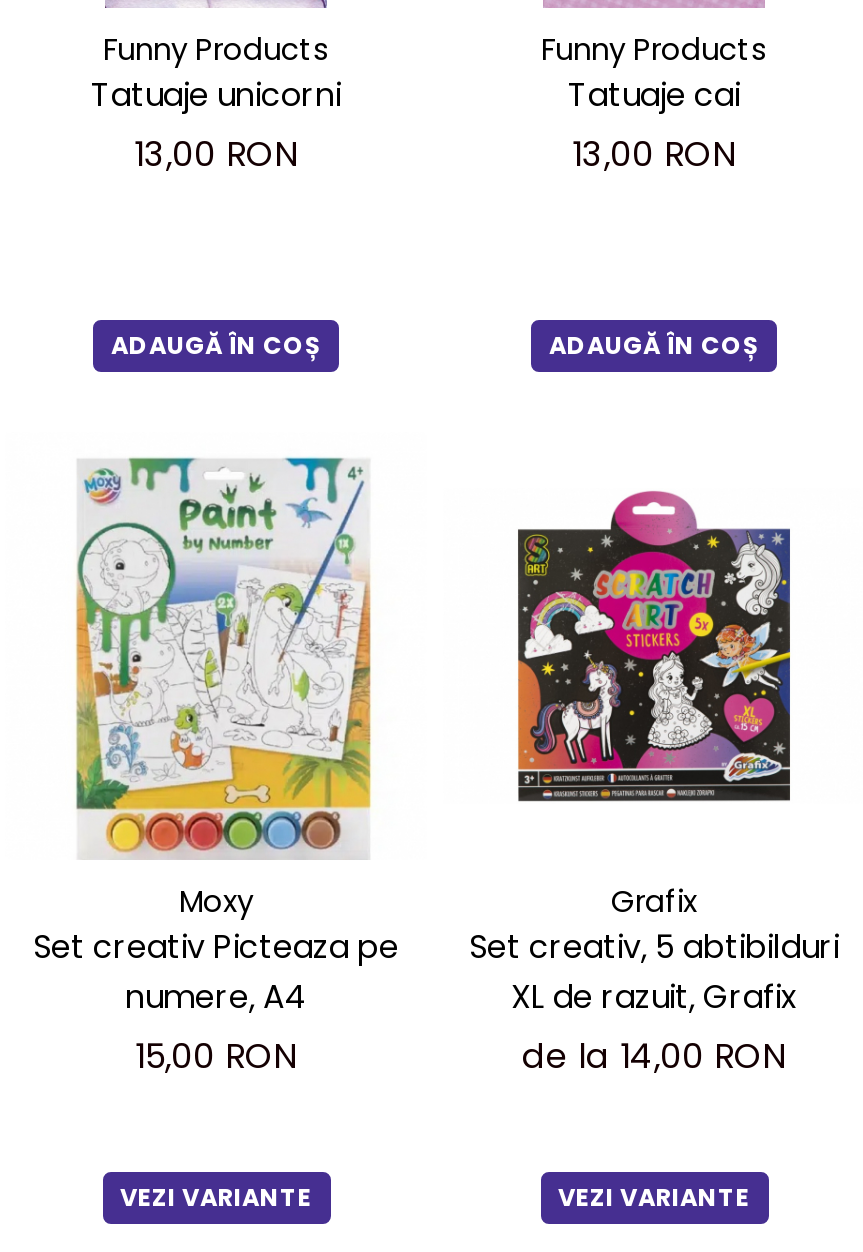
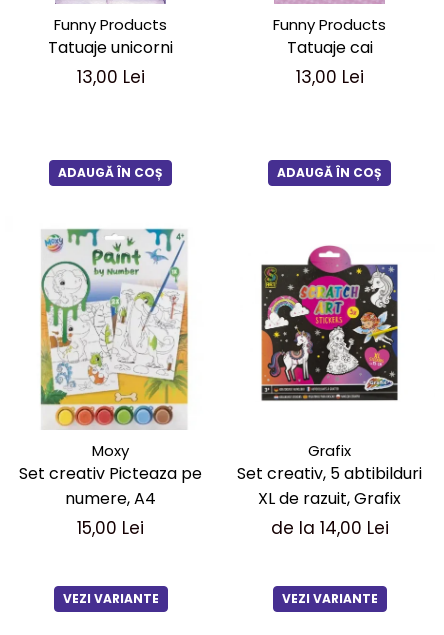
[134,130,298,178] 13,00 RON -> [76,65,144,89] 13,00 Lei
[572,130,736,178] 13,00 RON -> [295,65,363,89] 13,00 Lei
[135,1033,297,1081] 15,00 RON -> [77,516,144,540] 15,00 Lei
[522,1033,786,1081] de la 14,00 RON -> [270,516,388,540] de la 14,00 Lei

